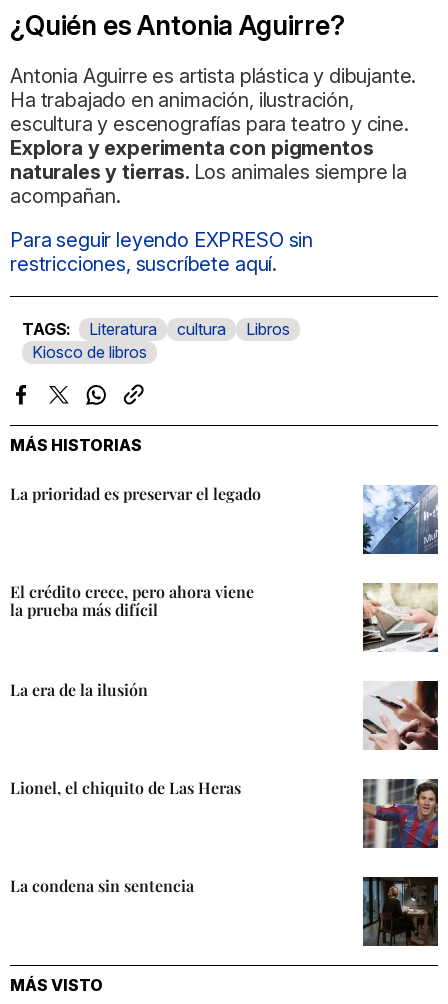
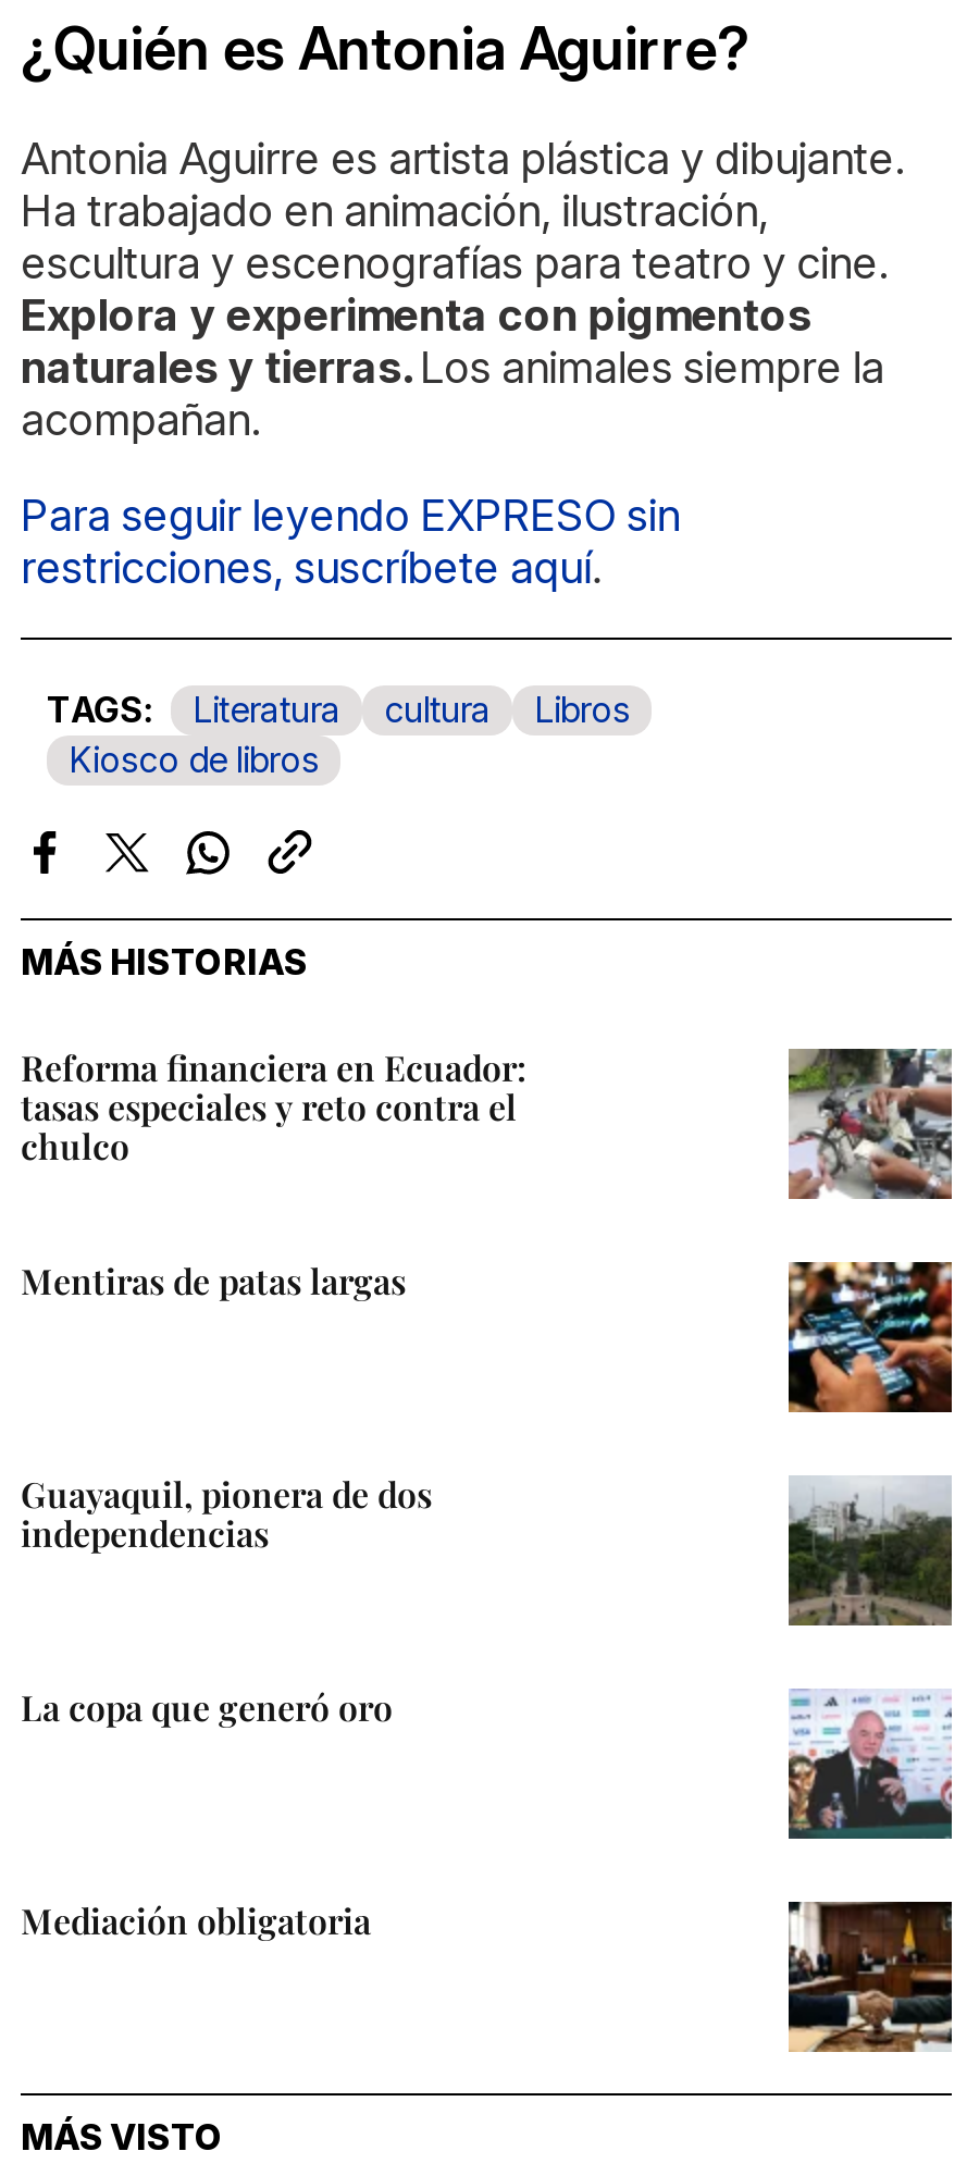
[10,483,261,504] La prioridad es preservar el legado -> [21,1044,528,1168] Reforma financiera en Ecuador: | tasas especiales y reto contra el | chulco
[362,484,439,555] [image] -> [786,1047,954,1201] [image]
[10,581,254,620] El crédito crece, pero ahora viene | la prueba más difícil -> [21,1257,406,1303] Mentiras de patas largas
[362,583,439,653] [image] -> [786,1260,954,1414] [image]
[10,679,148,700] La era de la ilusión -> [21,1471,432,1556] Guayaquil, pionera de dos | independencias
[363,680,439,751] [image] -> [786,1475,954,1628] [image]
[10,777,241,798] Lionel, el chiquito de Las Heras -> [21,1684,393,1730] La copa que generó oro
[362,778,439,848] [image] -> [789,1689,952,1841] [image]
[10,875,194,896] La condena sin sentencia -> [21,1898,371,1944] Mediación obligatoria
[362,876,439,947] [image] -> [786,1900,954,2054] [image]

